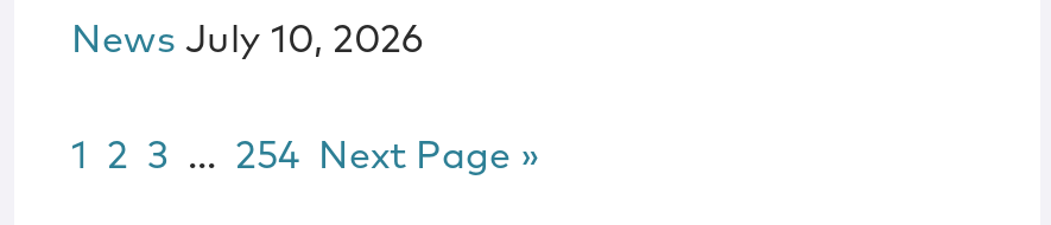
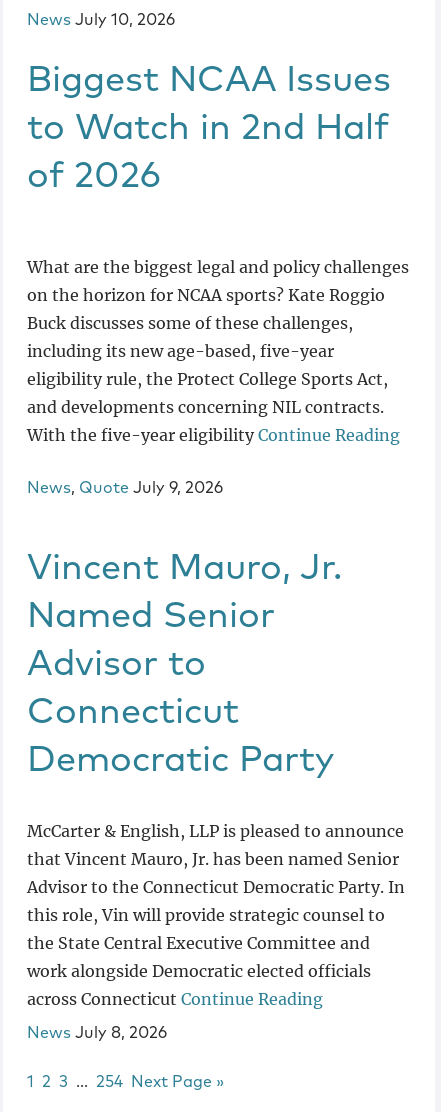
none -> [27,63,409,1041] Biggest NCAA Issues | to Watch in 2nd Half | of 2026 | What are the biggest legal and policy challenges | on the horizon for NCAA sports? Kate Roggio | Buck discusses some of these challenges, | including its new age-based, five-year | eligibility rule, the Protect College Sports Act, | and developments concerning NIL contracts. | With the five-year eligibility Continue Reading | News, Quote July 9, 2026 | Vincent Mauro, Jr. | Named Senior | Advisor to | Connecticut | Democratic Party | McCarter & English, LLP is pleased to announce | that Vincent Mauro, Jr. has been named Senior | Advisor to the Connecticut Democratic Party. In | this role, Vin will provide strategic counsel to | the State Central Executive Committee and | work alongside Democratic elected officials | across Connecticut Continue Reading | News July 8, 2026

